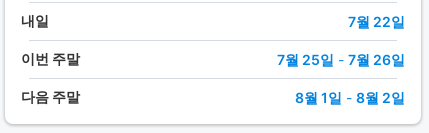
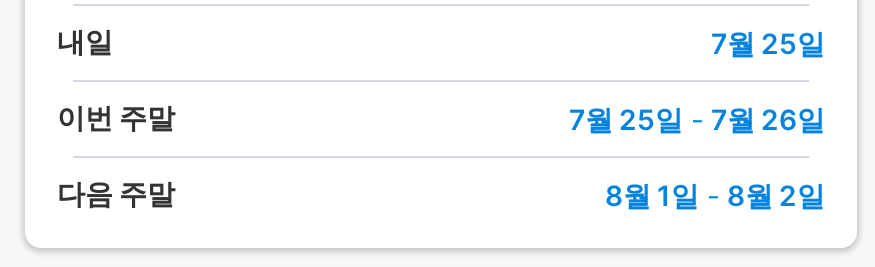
[348,13,405,30] 7월 22일 -> [711,25,825,59] 7월 25일

